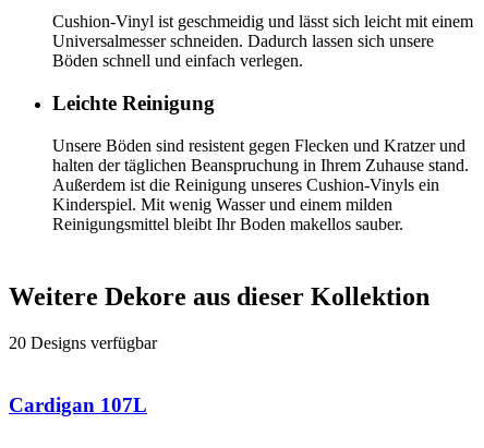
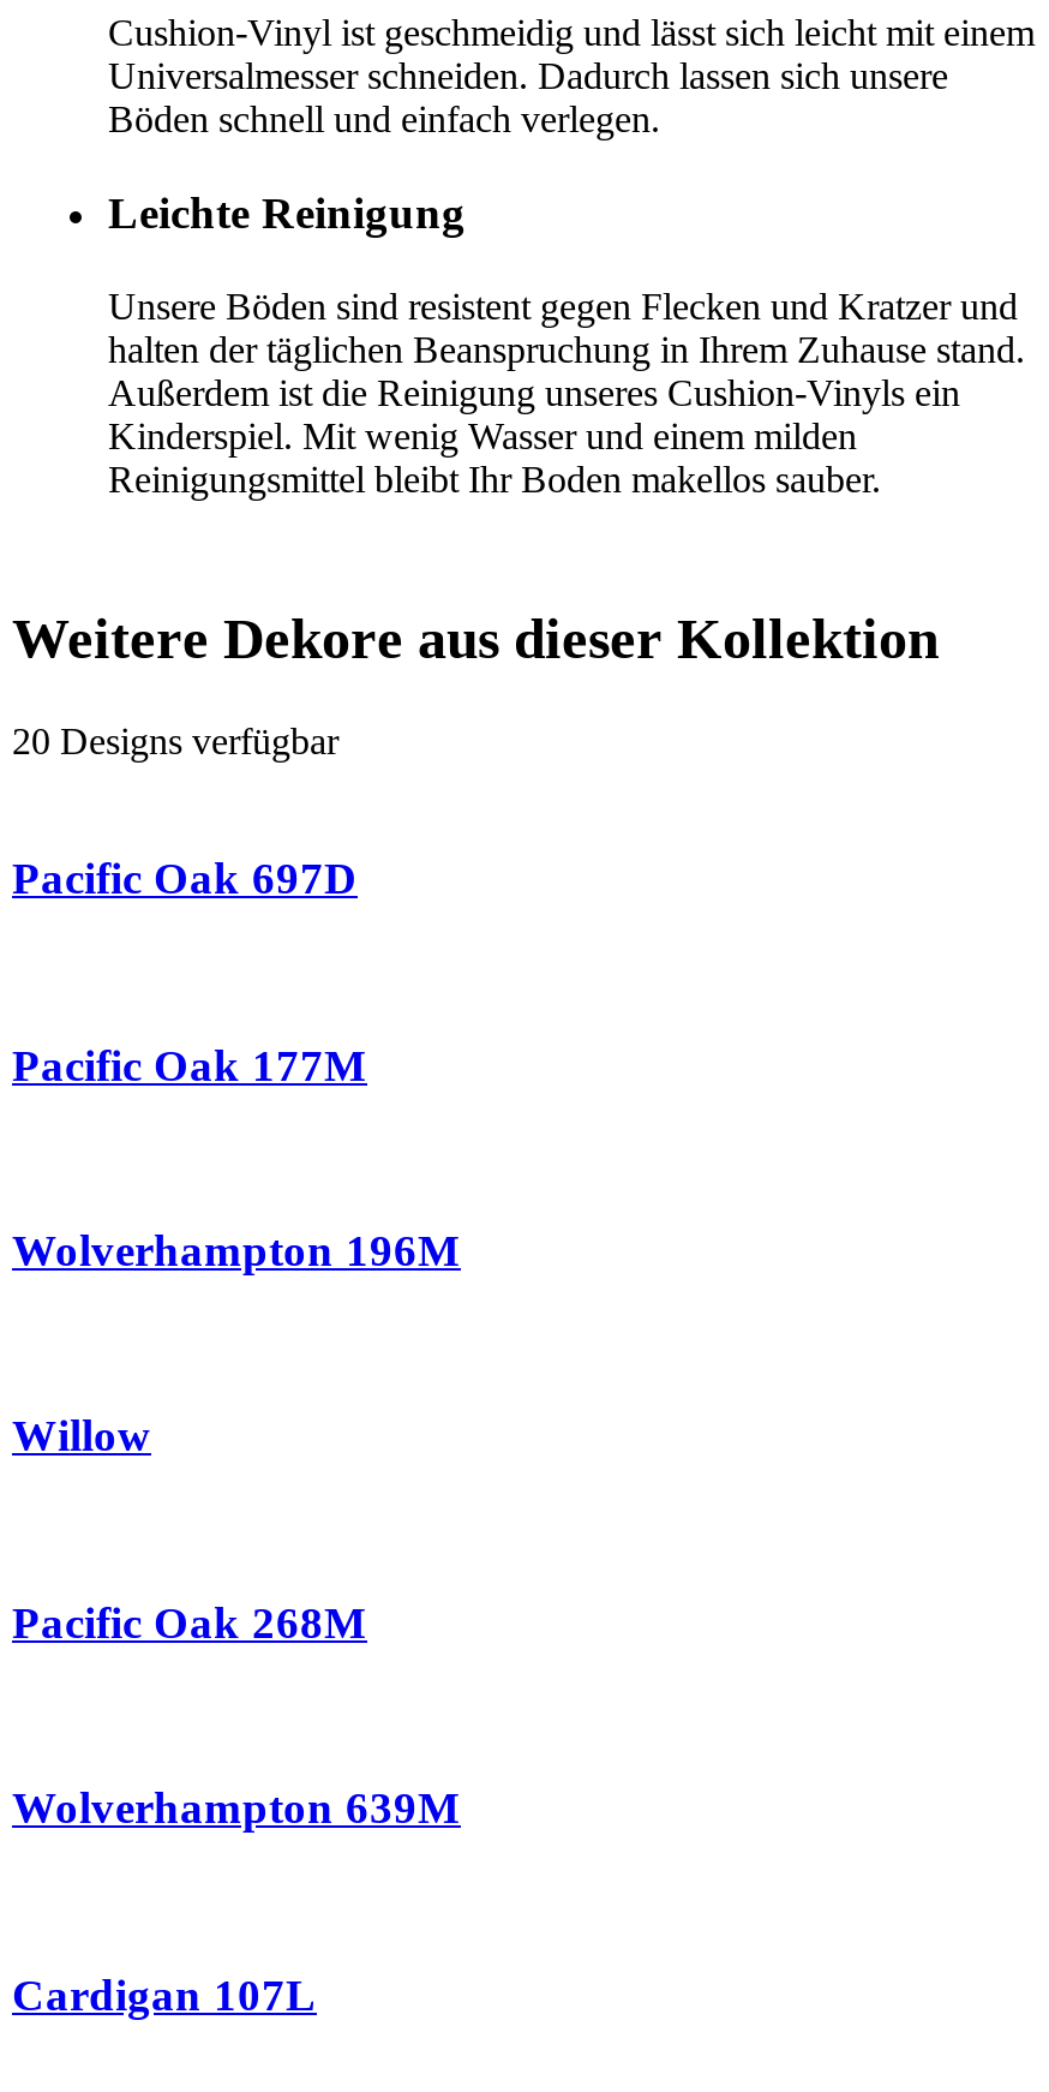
none -> [12,853,358,903] Pacific Oak 697D
none -> [12,1039,367,1089] Pacific Oak 177M
none -> [12,1225,461,1275] Wolverhampton 196M
none -> [12,1411,151,1461] Willow
none -> [12,1597,367,1647] Pacific Oak 268M
none -> [12,1783,461,1833] Wolverhampton 639M

